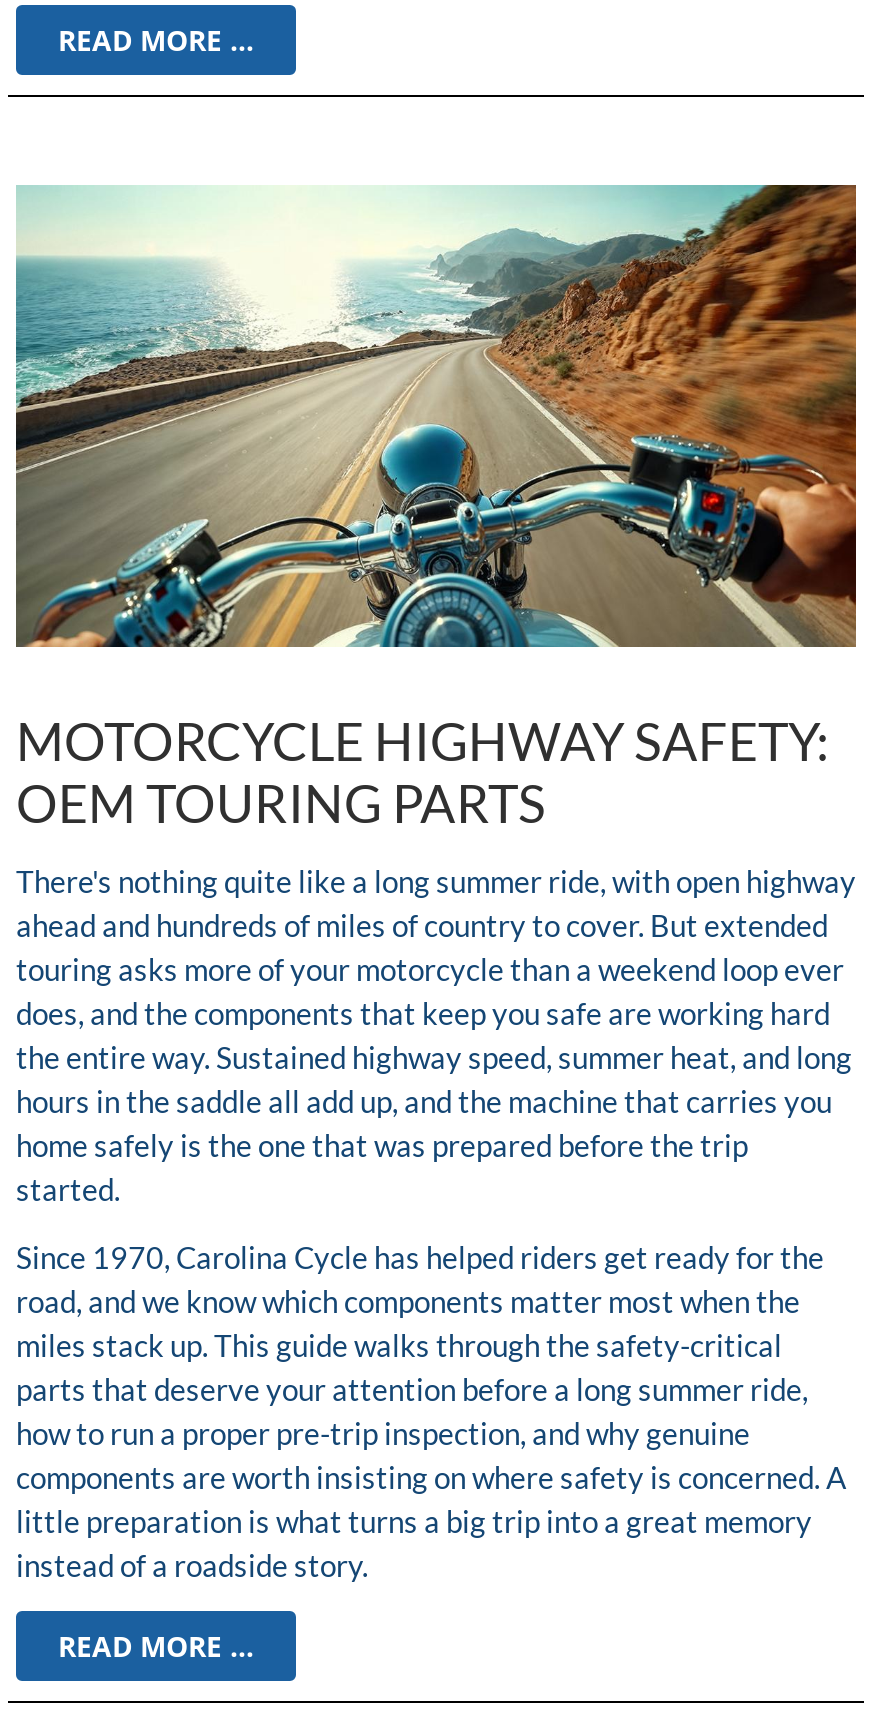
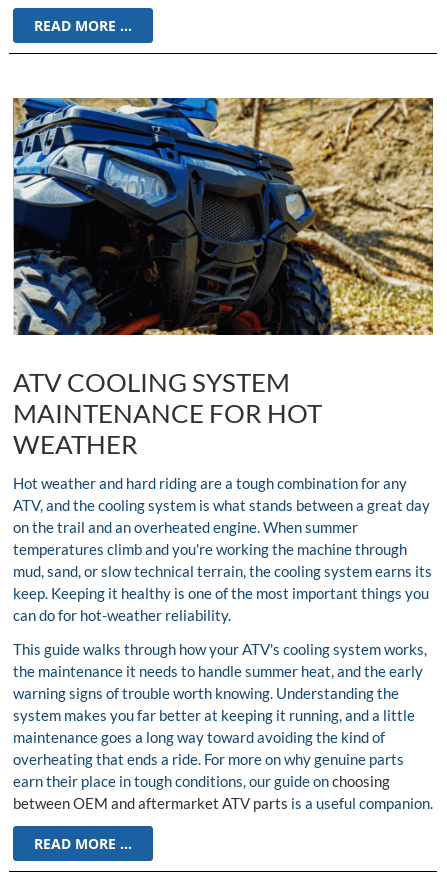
[14,184,858,1208] [image] | MOTORCYCLE HIGHWAY SAFETY: | OEM TOURING PARTS | There's nothing quite like a long summer ride, with open highway | ahead and hundreds of miles of country to cover. But extended | touring asks more of your motorcycle than a weekend loop ever | does, and the components that keep you safe are working hard | the entire way. Sustained highway speed, summer heat, and long | hours in the saddle all add up, and the machine that carries you | home safely is the one that was prepared before the trip | started. -> [12,97,434,623] [image] | ATV COOLING SYSTEM | MAINTENANCE FOR HOT | WEATHER | Hot weather and hard riding are a tough combination for any | ATV, and the cooling system is what stands between a great day | on the trail and an overheated engine. When summer | temperatures climb and you're working the machine through | mud, sand, or slow technical terrain, the cooling system earns its | keep. Keeping it healthy is one of the most important things you | can do for hot-weather reliability.
[16,1240,846,1584] Since 1970, Carolina Cycle has helped riders get ready for the | road, and we know which components matter most when the | miles stack up. This guide walks through the safety-critical | parts that deserve your attention before a long summer ride, | how to run a proper pre-trip inspection, and why genuine | components are worth insisting on where safety is concerned. A | little preparation is what turns a big trip into a great memory | instead of a roadside story. -> [13,639,433,811] This guide walks through how your ATV's cooling system works, | the maintenance it needs to handle summer heat, and the early | warning signs of trouble worth knowing. Understanding the | system makes you far better at keeping it running, and a little | maintenance goes a long way toward avoiding the kind of | overheating that ends a ride. For more on why genuine parts | earn their place in tough conditions, our guide onchoosing | between OEM and aftermarket ATV parts is a useful companion.

